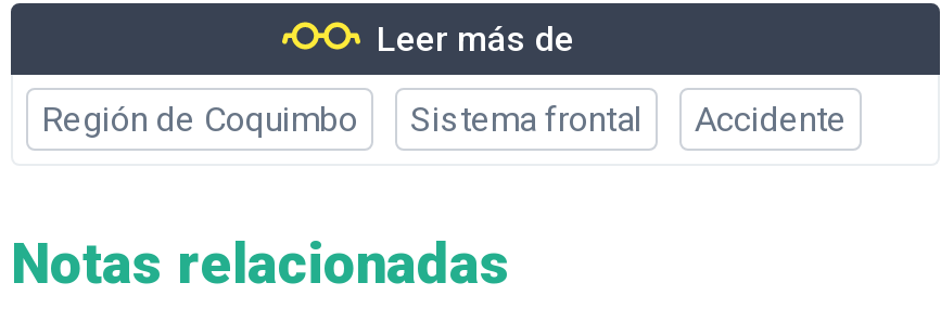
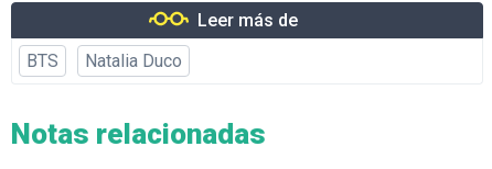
[41,99,847,140] Región de Coquimbo | Sistema frontal | Accidente -> [26,50,182,71] BTS | Natalia Duco

